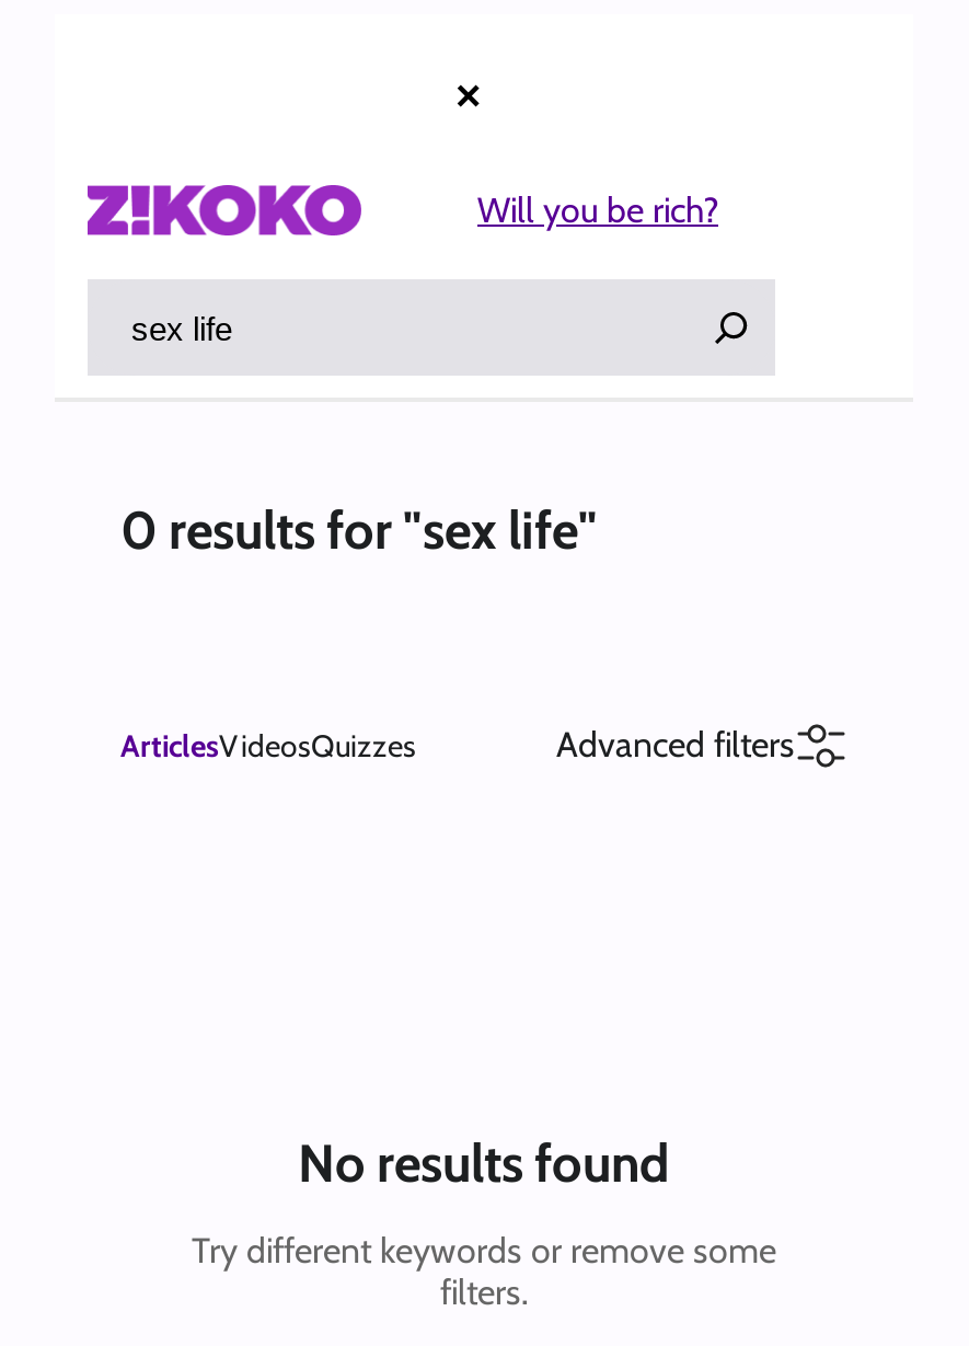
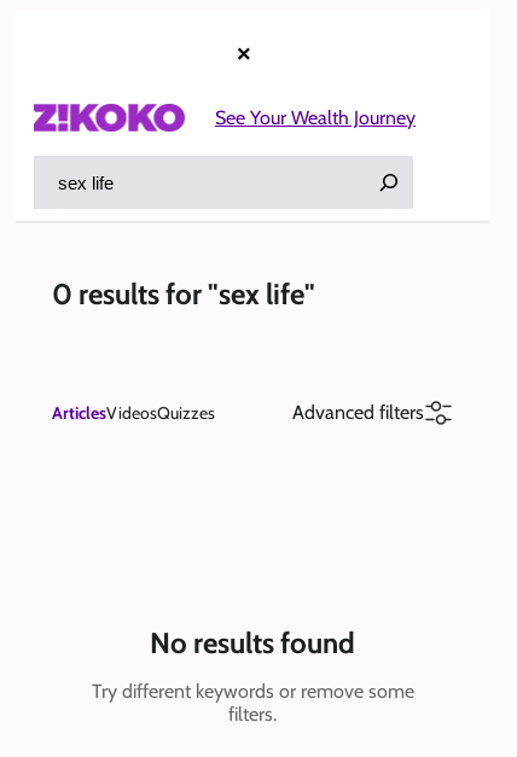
[477,189,718,231] Will you be rich? -> [215,106,416,129] See Your Wealth Journey

